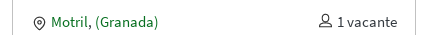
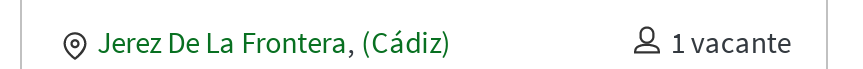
[51,12,159,31] Motril, (Granada) -> [97,23,451,61] Jerez De La Frontera, (Cádiz)

